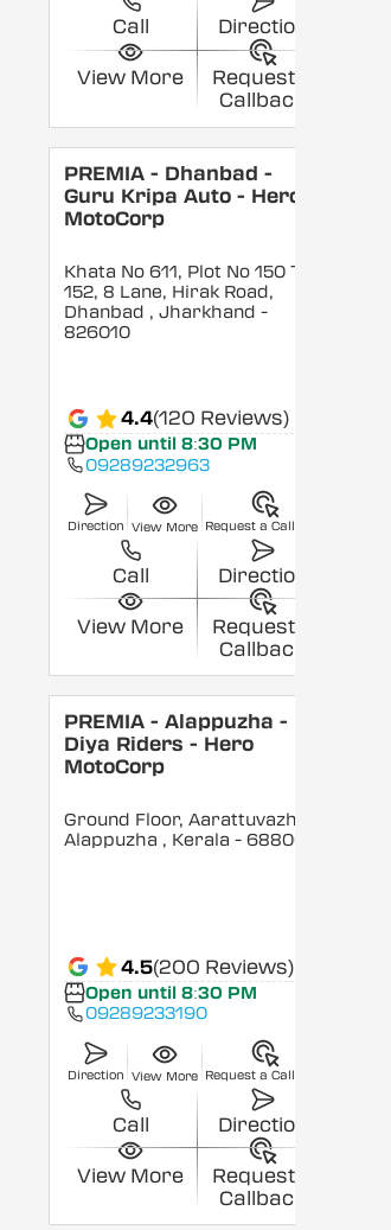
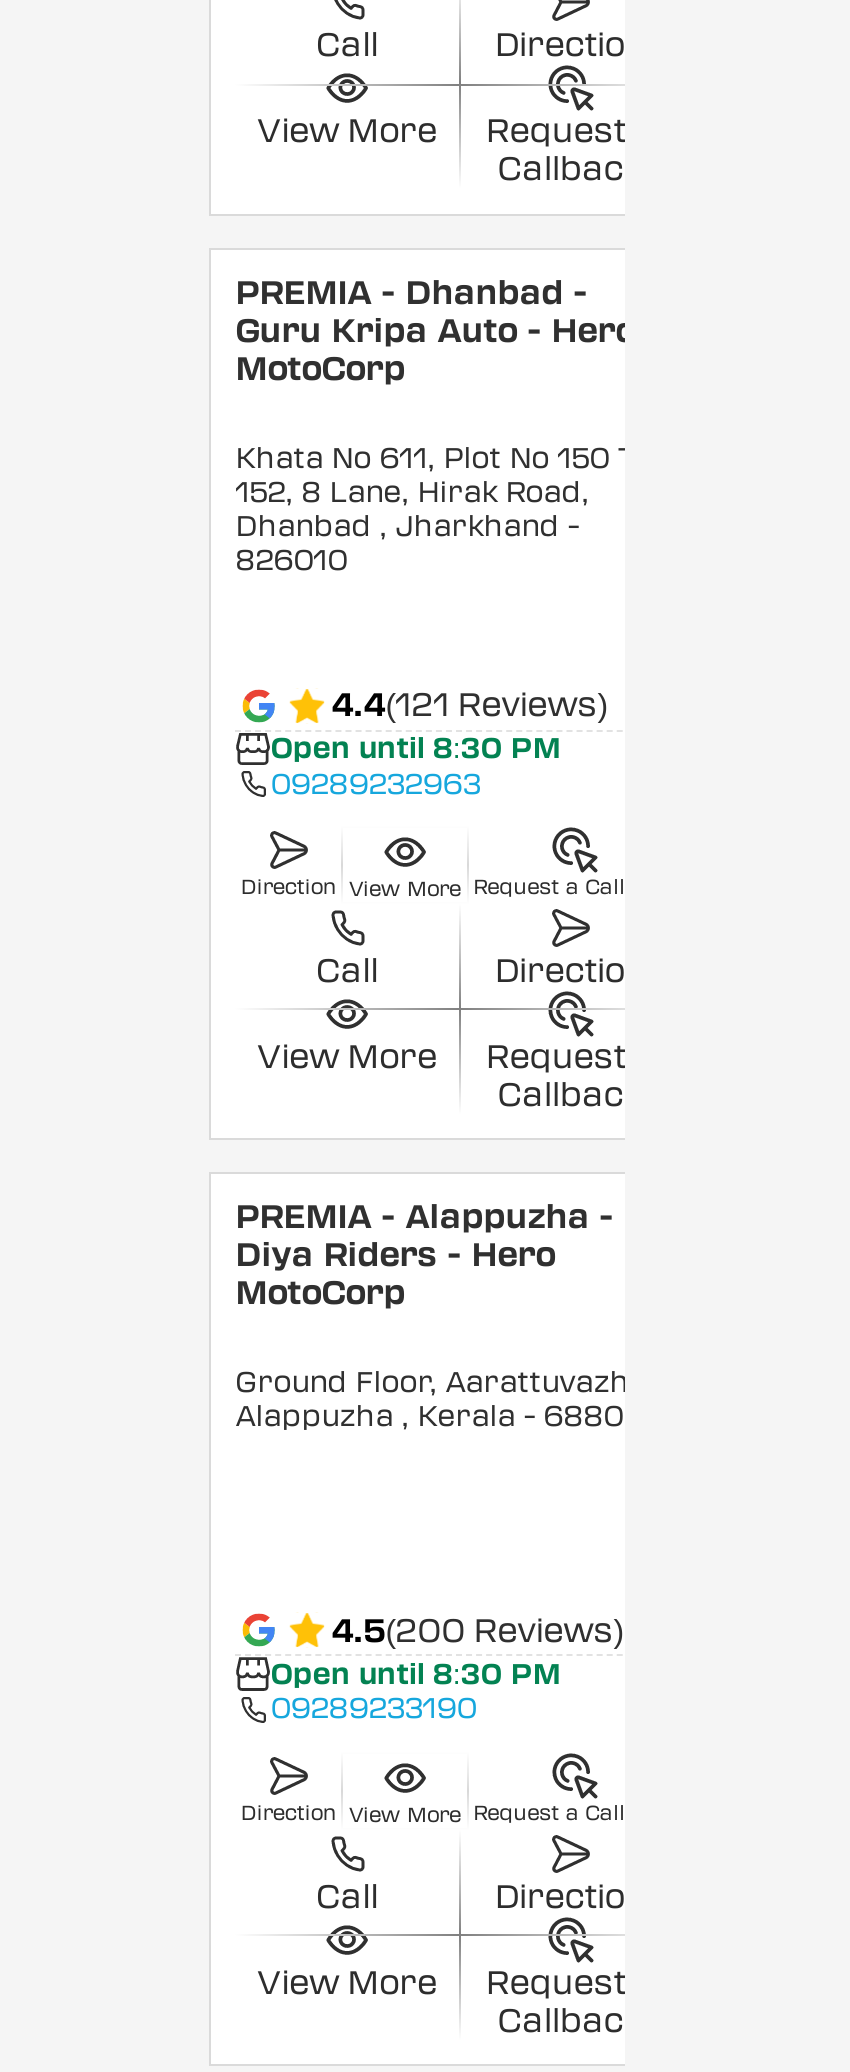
[121,407,289,430] 4.4(120 Reviews) -> [331,686,607,724] 4.4(121 Reviews)

